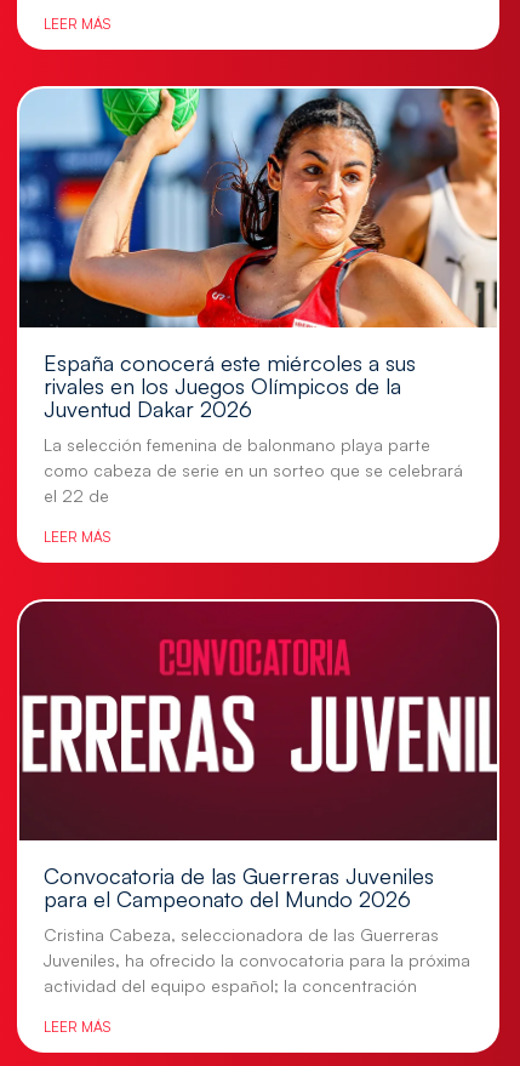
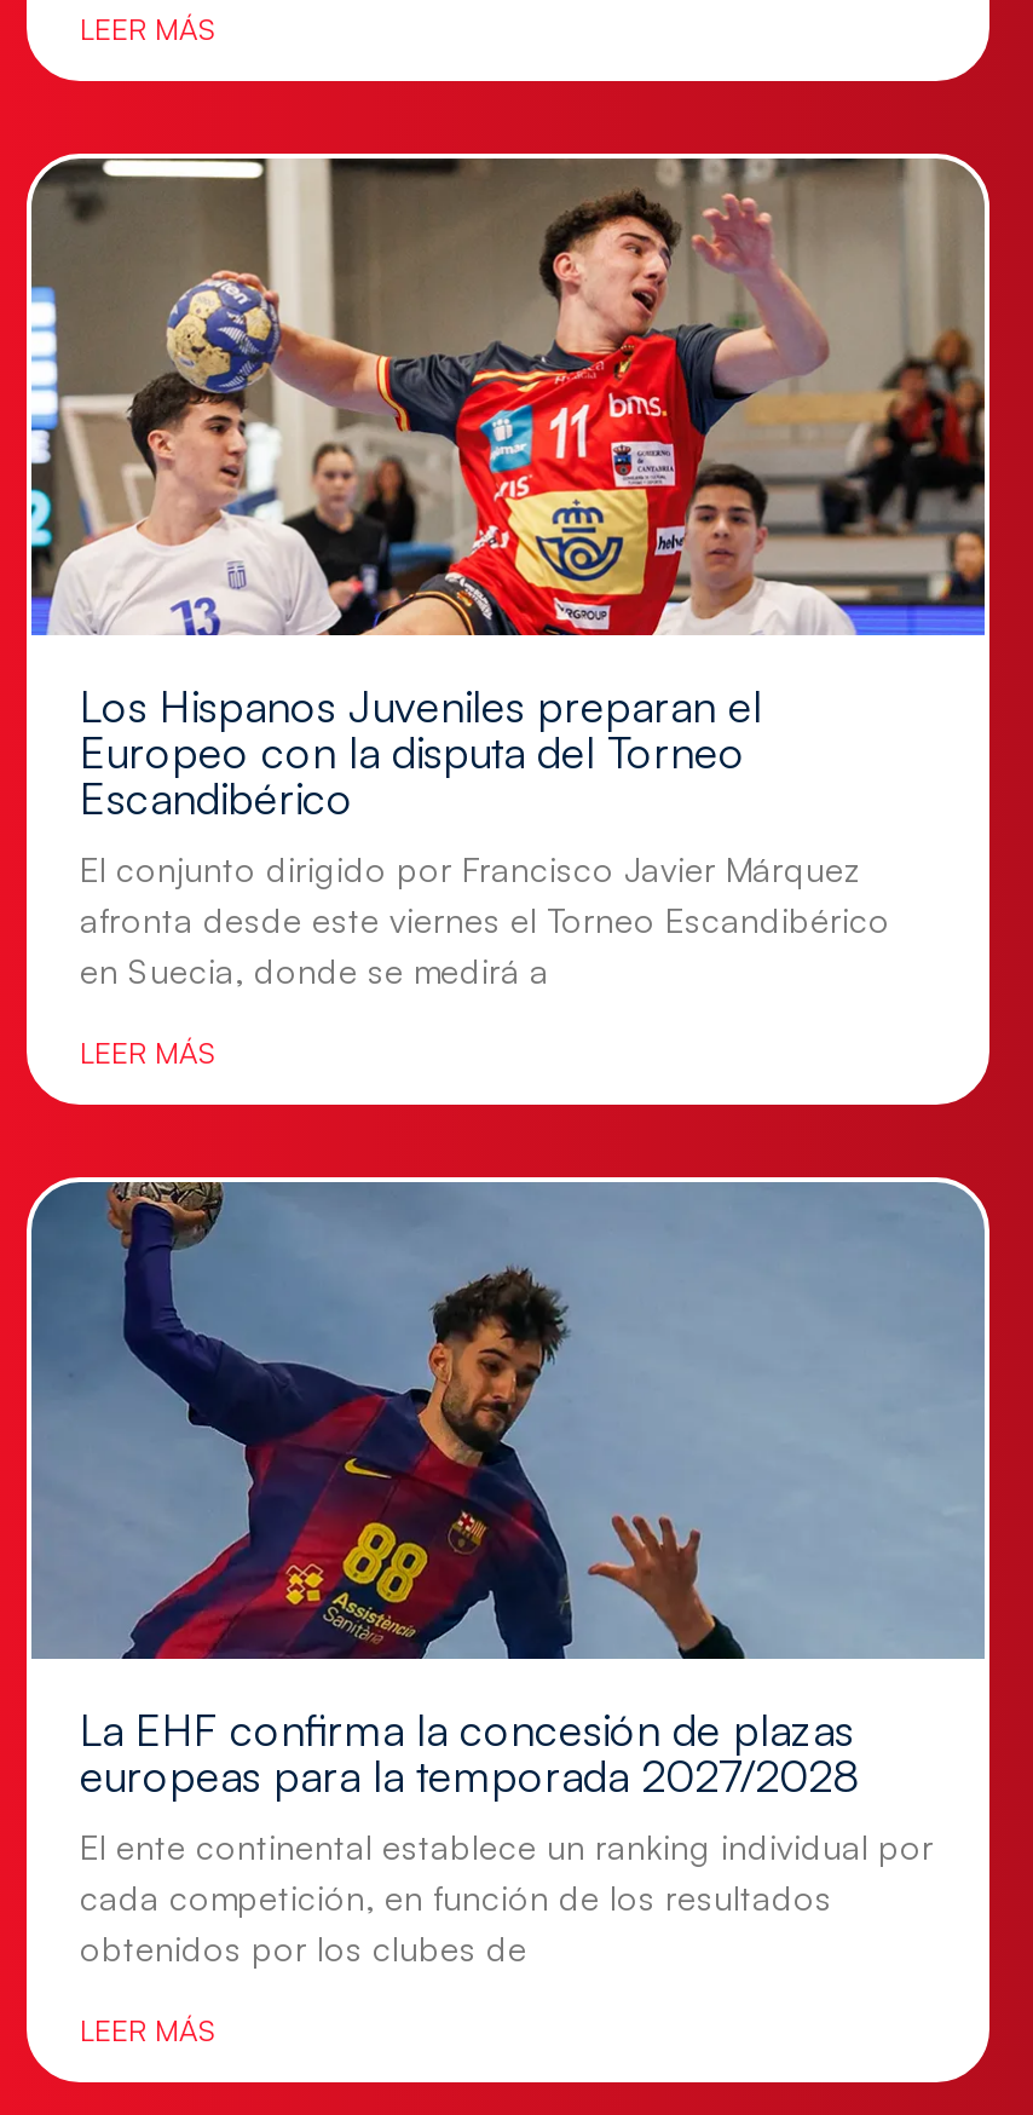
[18,86,498,422] [image] | España conocerá este miércoles a sus | rivales en los Juegos Olímpicos de la | Juventud Dakar 2026 -> [29,152,987,824] [image] | Los Hispanos Juveniles preparan el | Europeo con la disputa del Torneo | Escandibérico
[44,434,463,505] La selección femenina de balonmano playa parte | como cabeza de serie en un sorteo que se celebrará | el 22 de -> [80,849,890,991] El conjunto dirigido por Francisco Javier Márquez | afronta desde este viernes el Torneo Escandibérico | en Suecia, donde se medirá a
[18,602,498,912] [image] | Convocatoria de las Guerreras Juveniles | para el Campeonato del Mundo 2026 -> [29,1176,987,1802] [image] | La EHF confirma la concesión de plazas | europeas para la temporada 2027/2028
[44,924,470,995] Cristina Cabeza, seleccionadora de las Guerreras | Juveniles, ha ofrecido la convocatoria para la próxima | actividad del equipo español; la concentración -> [80,1826,934,1969] El ente continental establece un ranking individual por | cada competición, en función de los resultados | obtenidos por los clubes de

